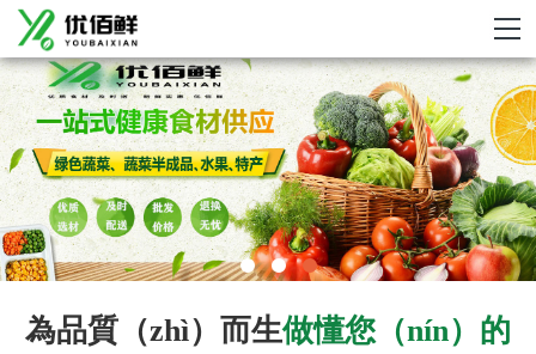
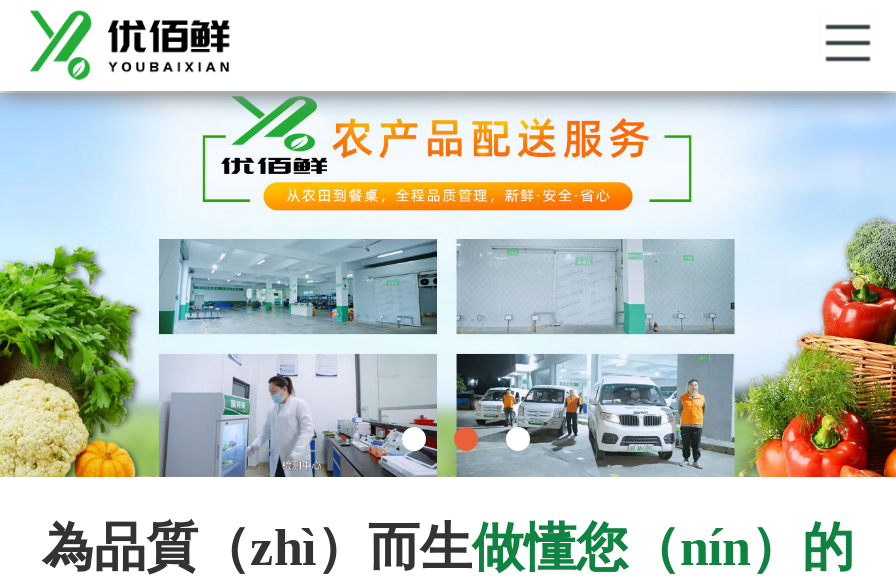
[4,59,532,288] [image] -> [6,93,890,479] [image]

